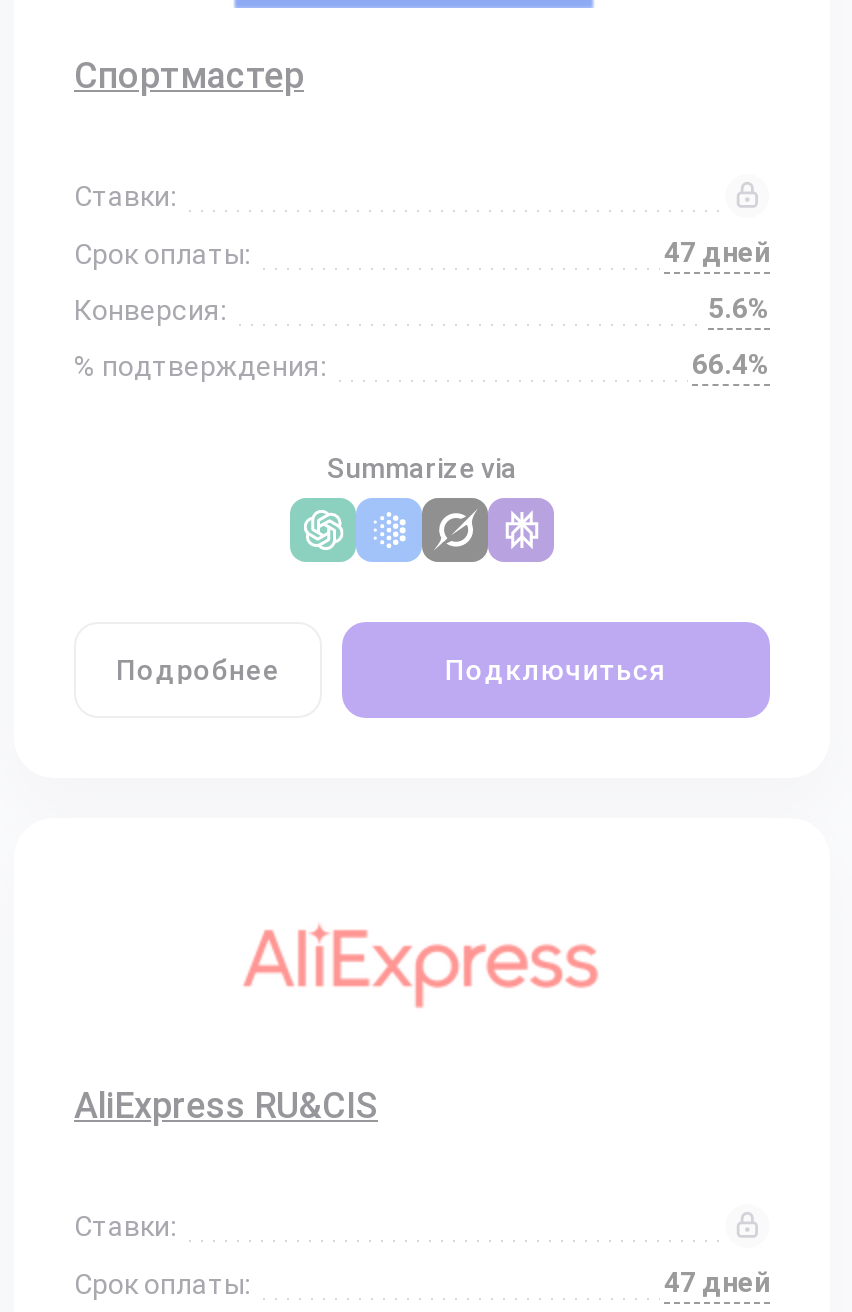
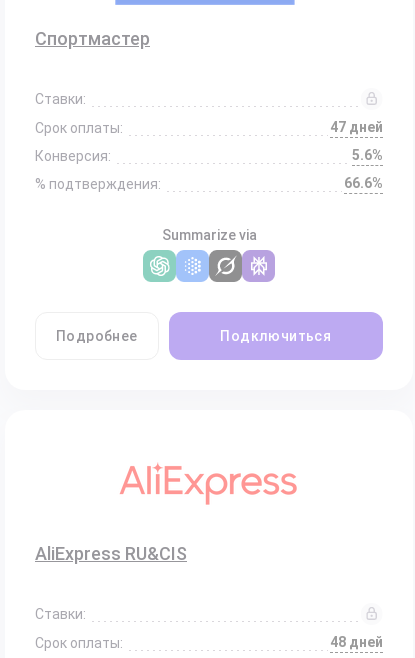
[692,348,770,380] 66.4% -> [344,175,383,191] 66.6%
[664,1266,770,1298] 47 дней -> [330,634,383,650] 48 дней

